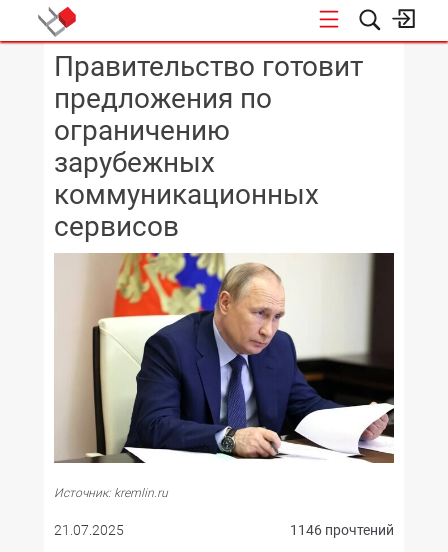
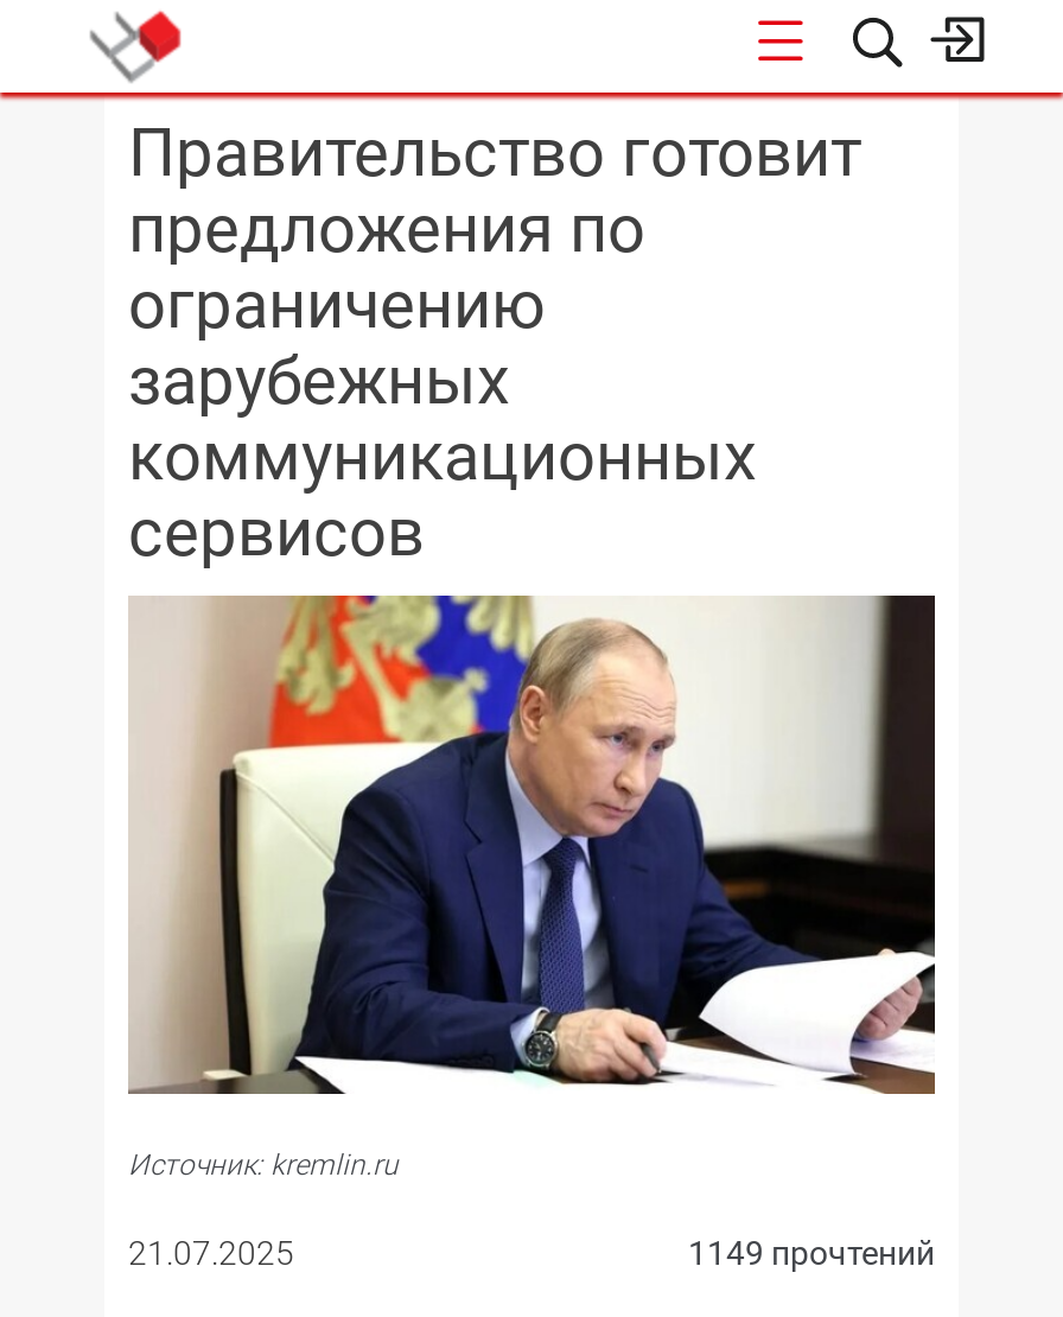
[290,522,394,538] 1146 прочтений -> [688,1234,935,1272] 1149 прочтений

